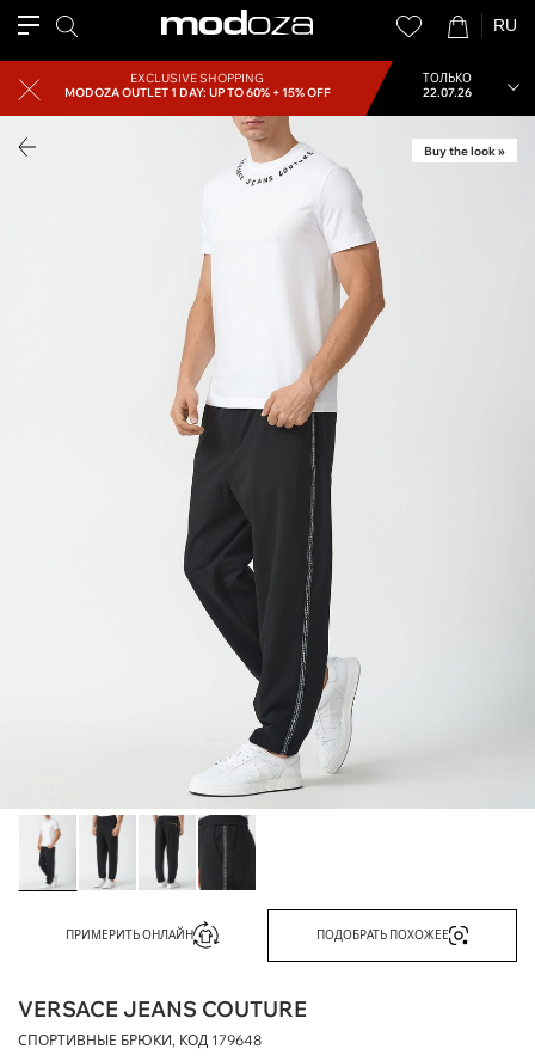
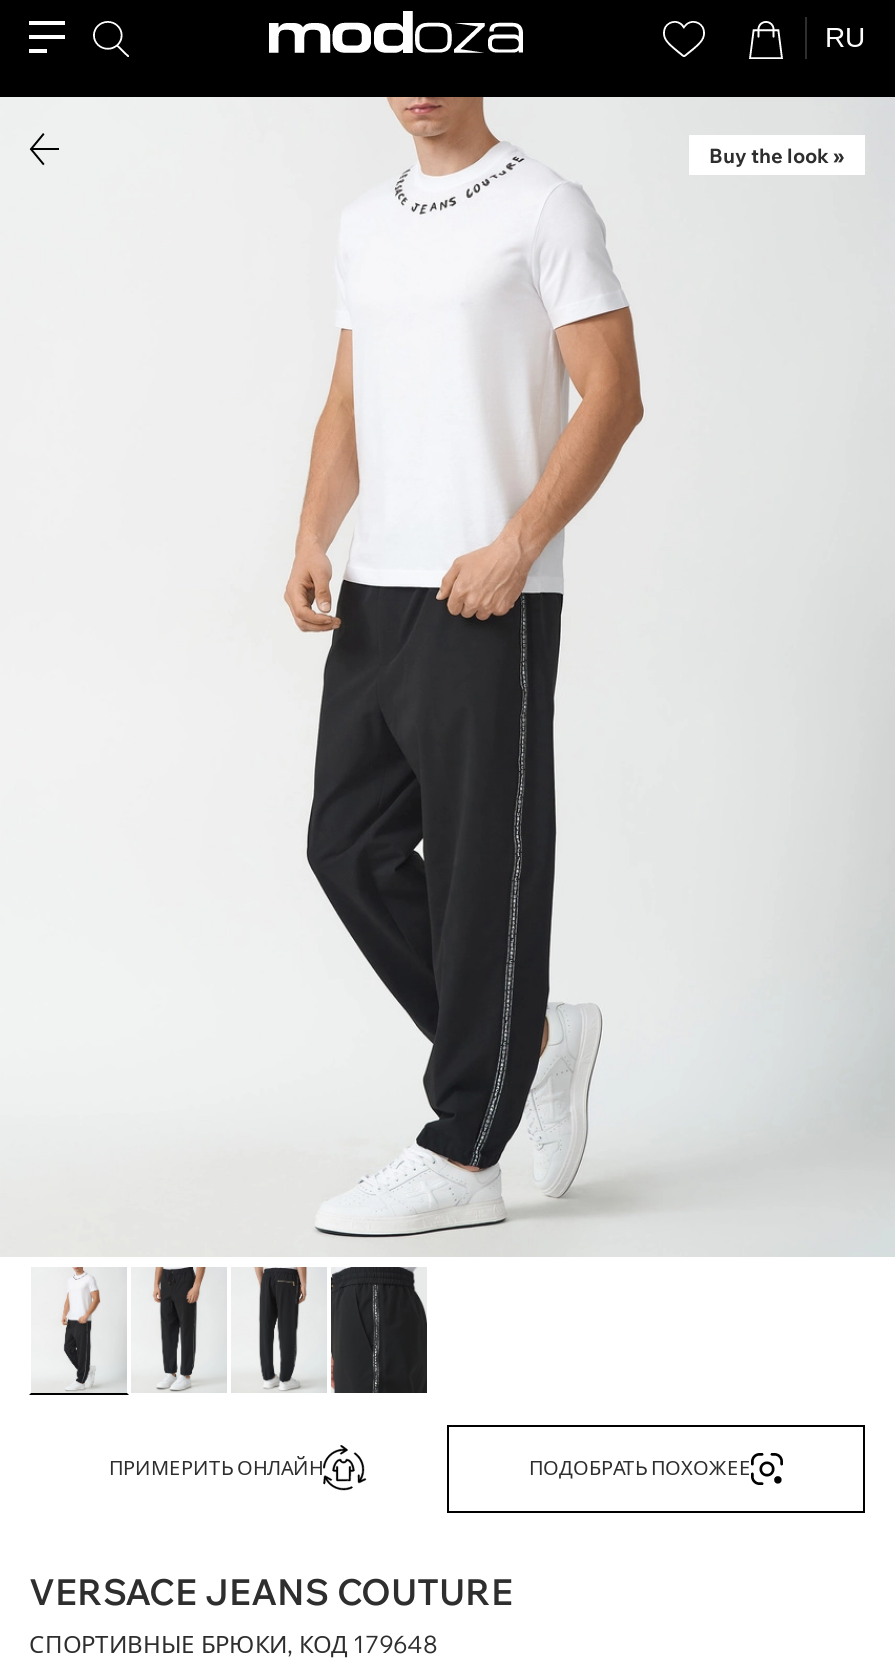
[4,60,405,117] [image] | EXCLUSIVE SHOPPING | MODOZA OUTLET 1 DAY: UP TO 60% + 15% OFF -> none
[422,70,471,100] ТОЛЬКО | 22.07.26 -> none

